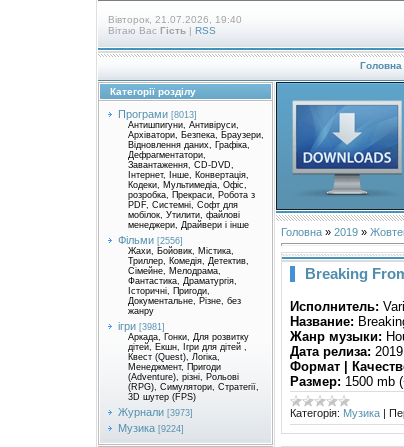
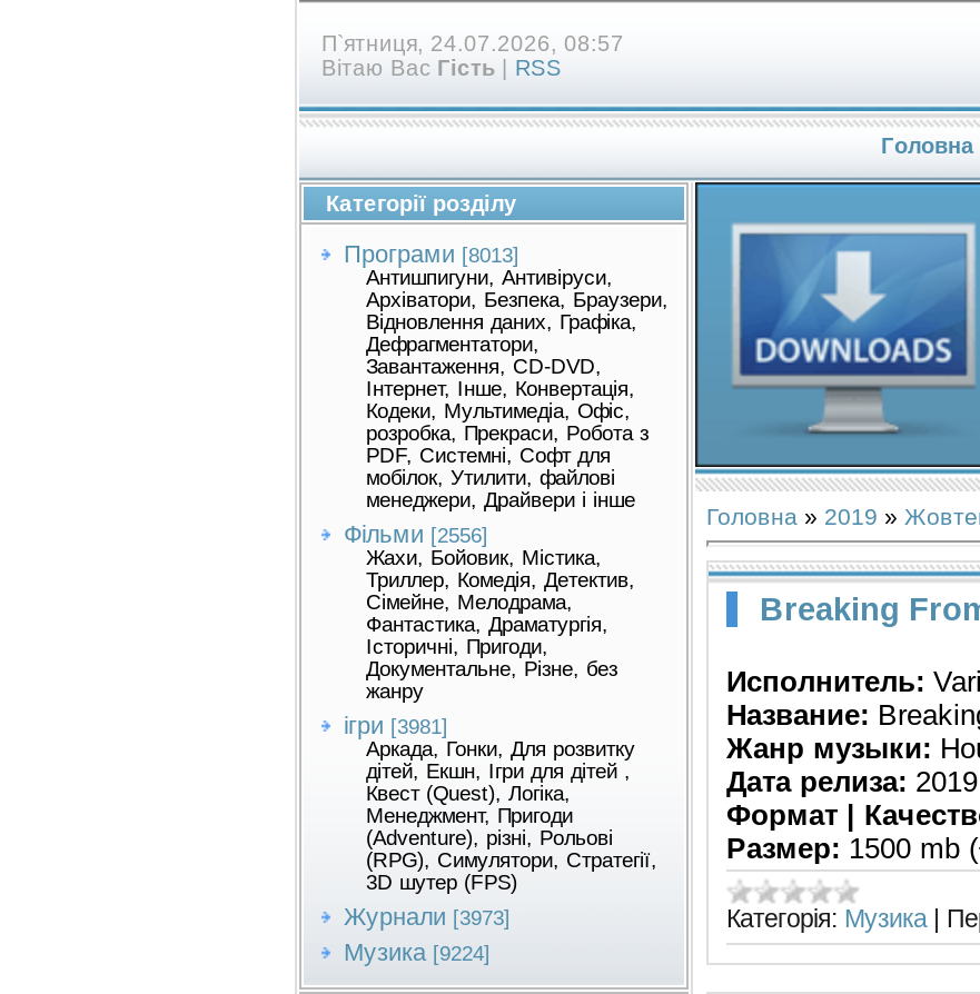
[108,14,242,25] Вівторок, 21.07.2026, 19:40 -> [321,31,624,56] П`ятниця, 24.07.2026, 08:57

